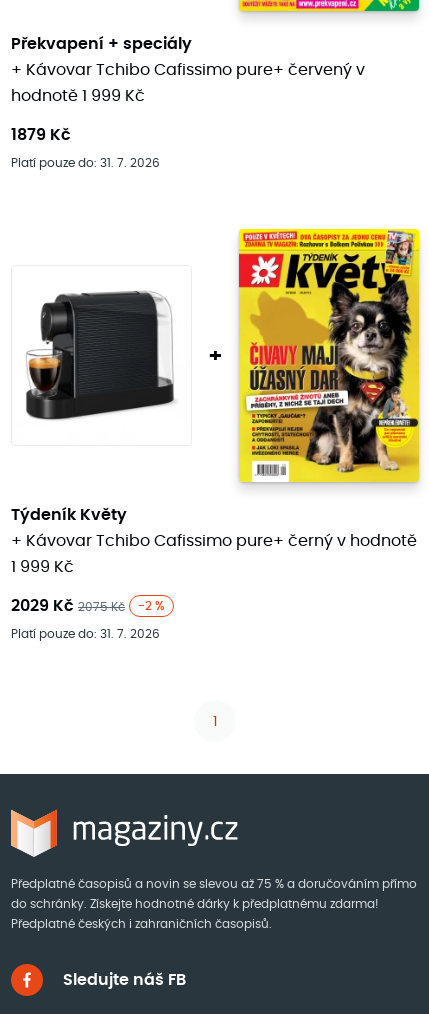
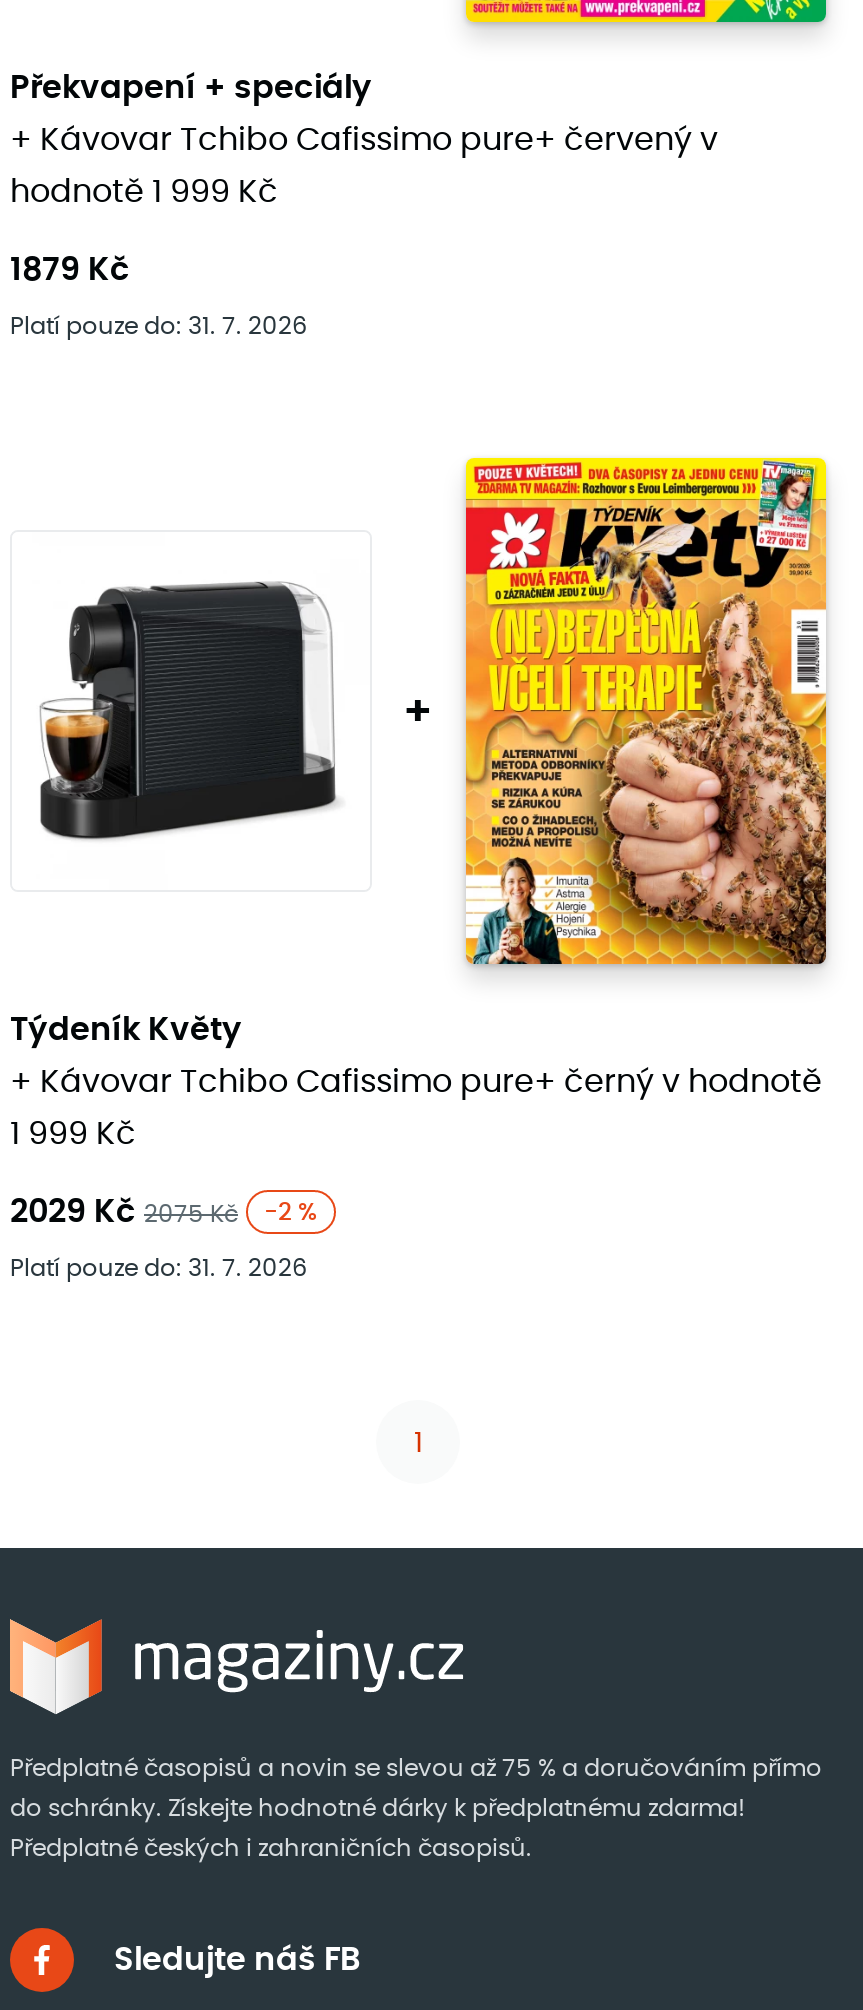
[238,233,420,483] [image] -> [466,466,828,966] [image]

